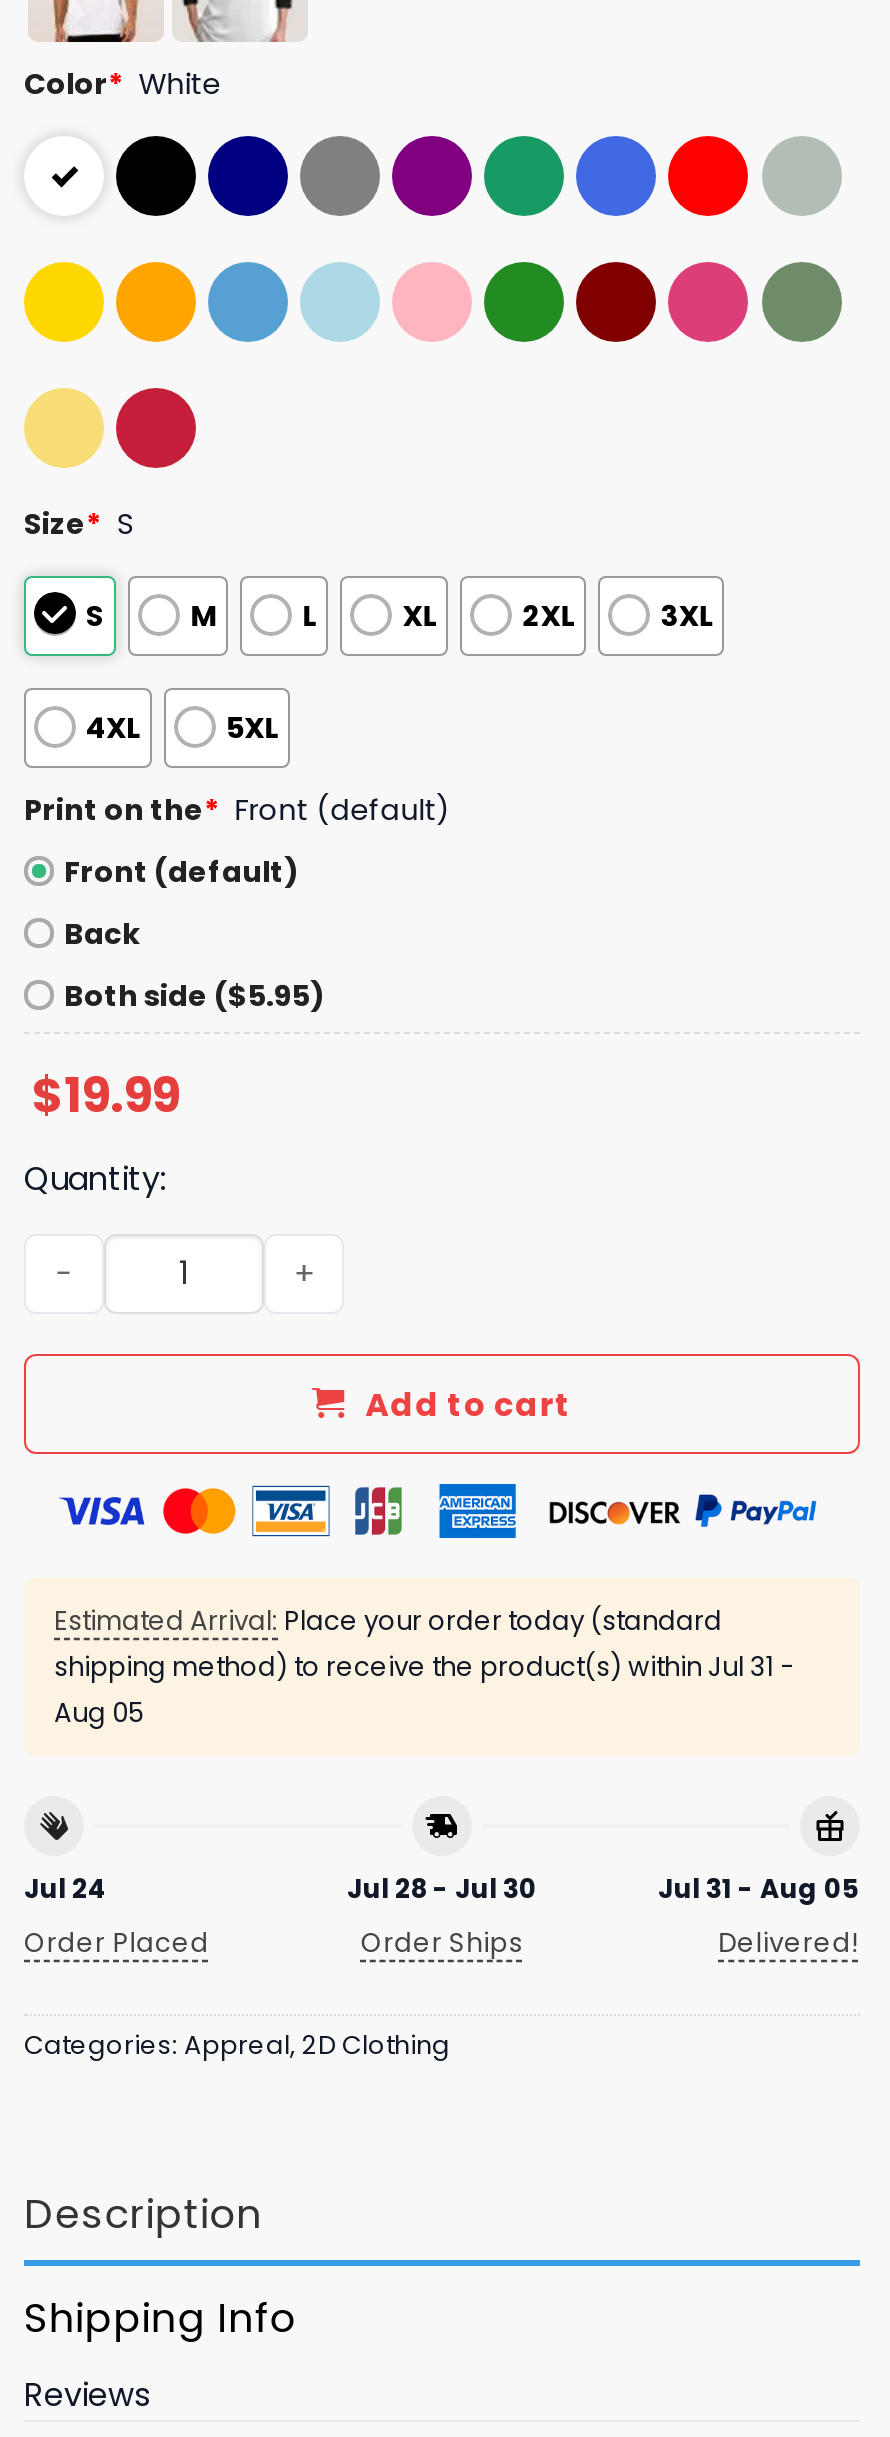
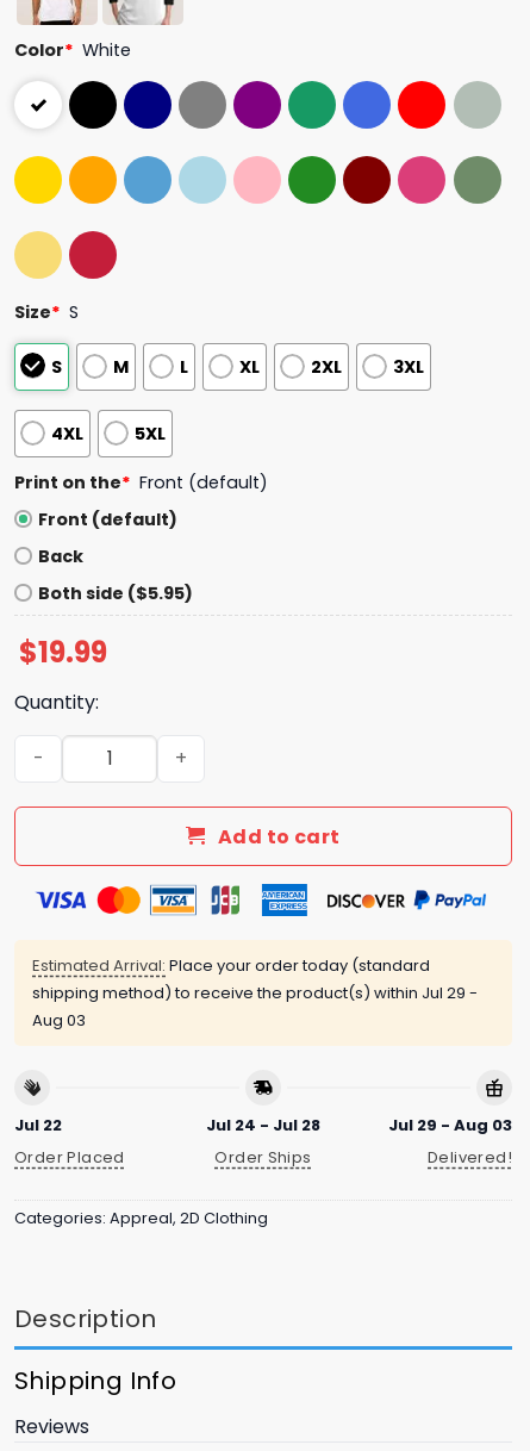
[54,1649,794,1687] shipping method) to receive the product(s) within Jul 31 - -> [32,982,478,1005] shipping method) to receive the product(s) within Jul 29 -
[54,1695,144,1733] Aug 05 -> [32,1010,86,1032] Aug 03
[24,1870,108,1908] Jul 24 -> [14,1114,62,1136] Jul 22
[347,1870,537,1908] Jul 28 - Jul 30 -> [206,1114,320,1136] Jul 24 - Jul 28
[658,1870,860,1908] Jul 31 - Aug 05 -> [388,1114,512,1136] Jul 29 - Aug 03

